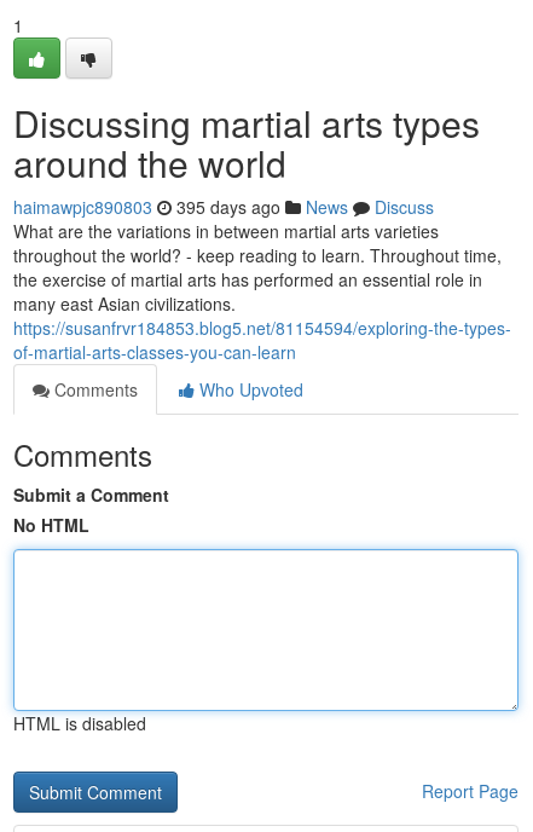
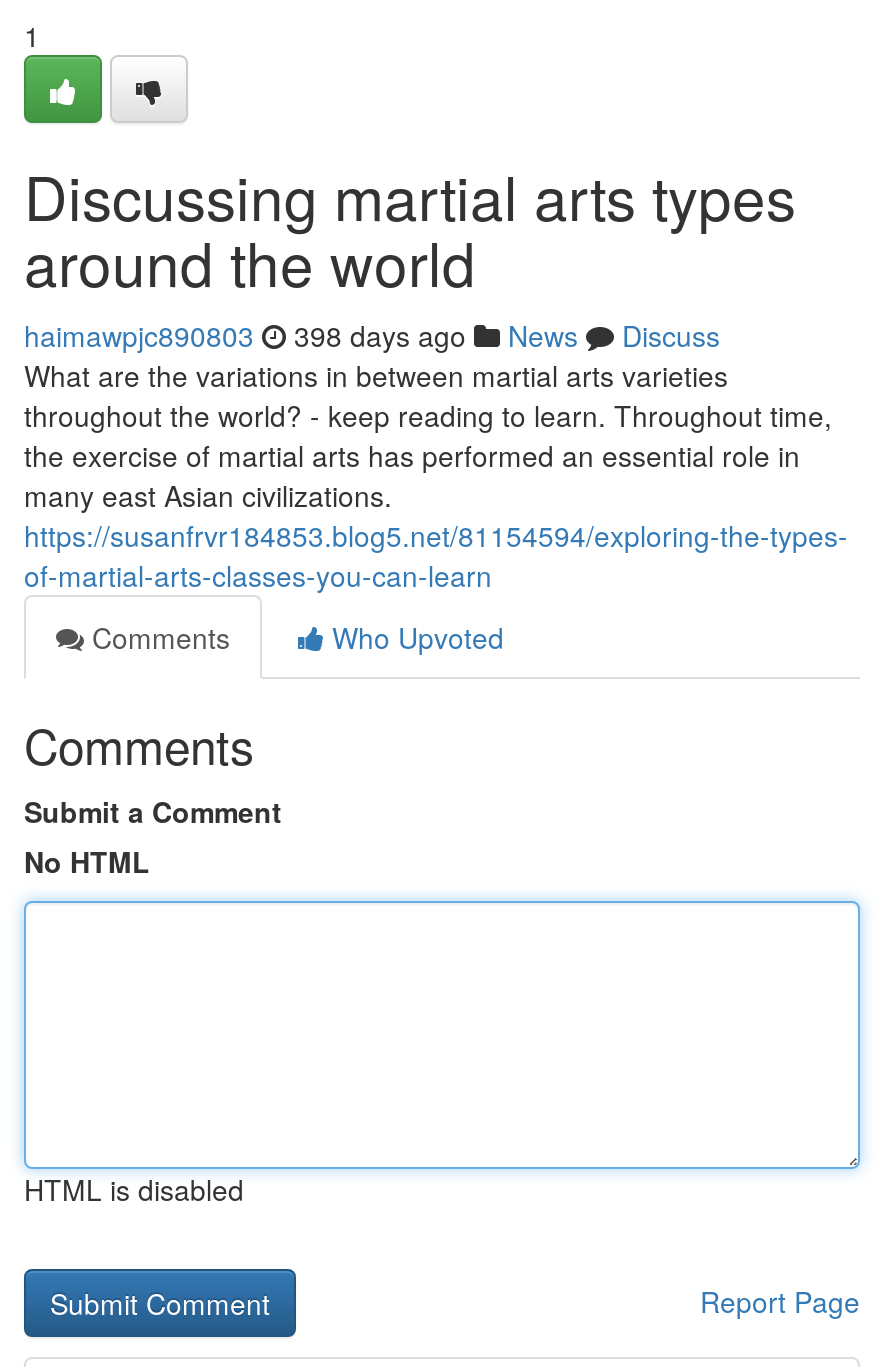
[13,195,434,219] haimawpjc890803 395 days ago News Discuss -> [24,315,720,355] haimawpjc890803 398 days ago News Discuss

